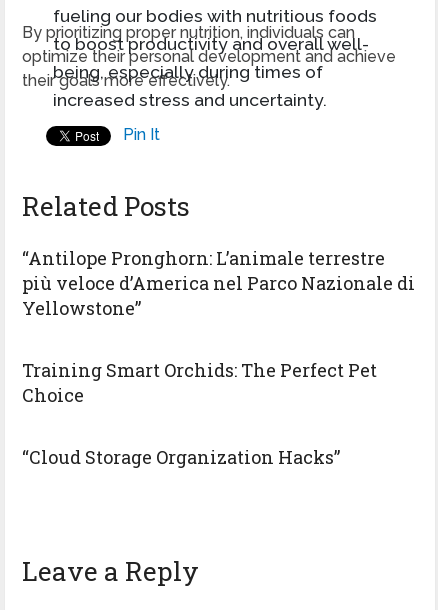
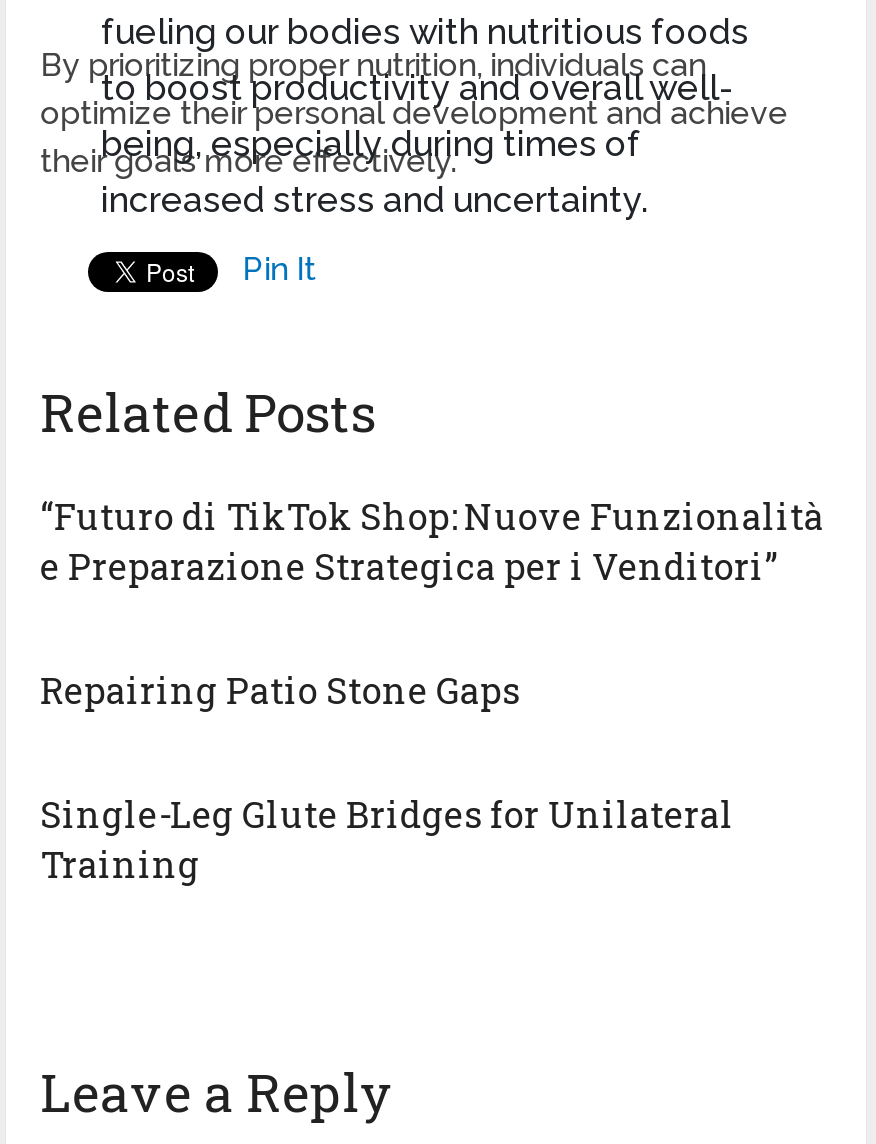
[22,246,415,320] “Antilope Pronghorn: L’animale terrestre | più veloce d’America nel Parco Nazionale di | Yellowstone” -> [40,493,824,591] “Futuro di TikTok Shop: Nuove Funzionalità | e Preparazione Strategica per i Venditori”
[22,358,377,407] Training Smart Orchids: The Perfect Pet | Choice -> [40,667,520,715] Repairing Patio Stone Gaps
[22,445,340,469] “Cloud Storage Organization Hacks” -> [40,791,734,889] Single-Leg Glute Bridges for Unilateral | Training

